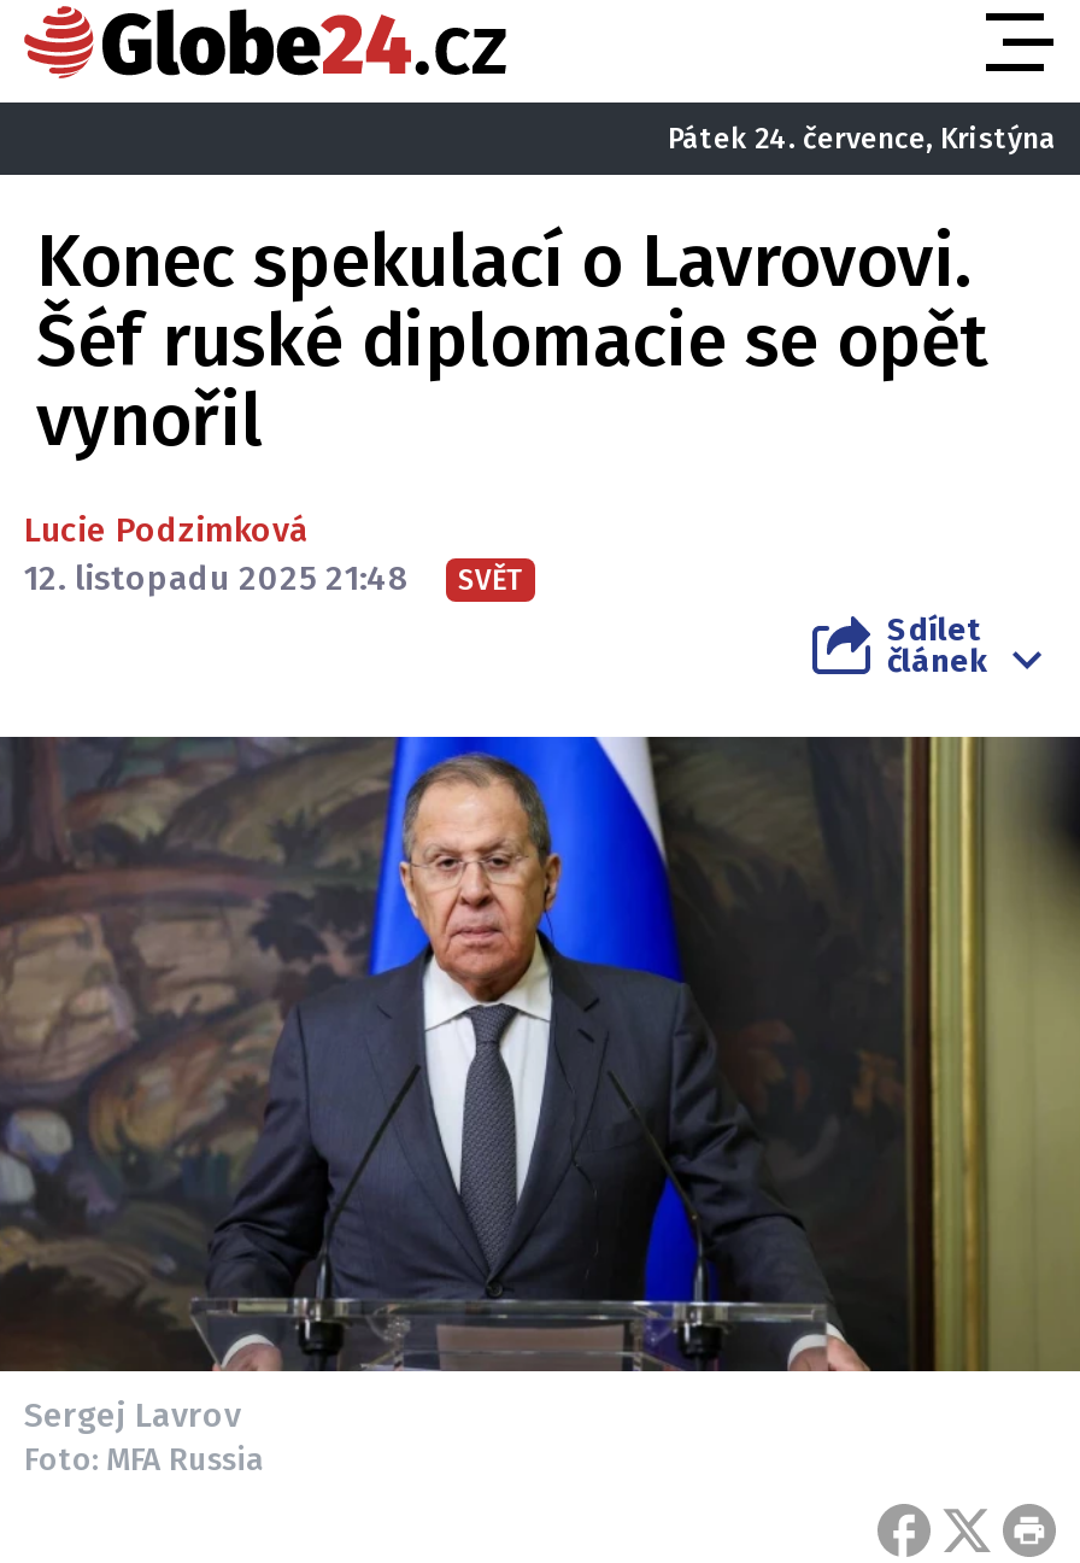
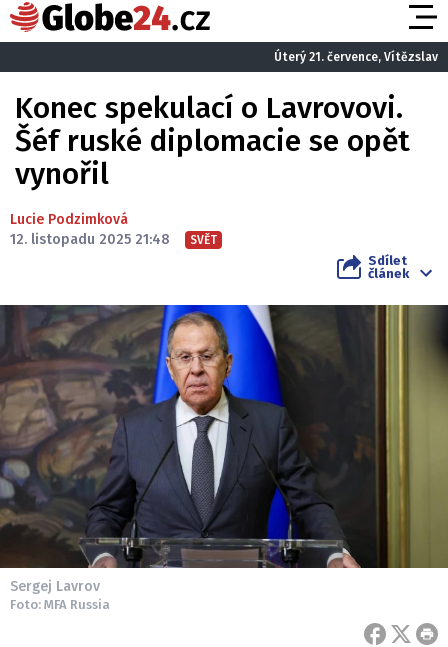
[668,121,1056,154] Pátek 24. července, Kristýna -> [274,49,438,63] Úterý 21. července, Vítězslav

